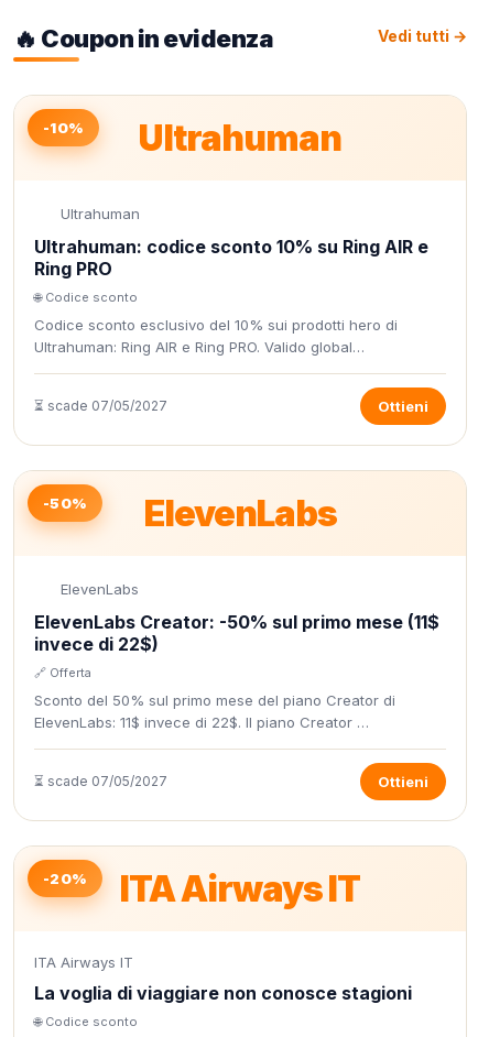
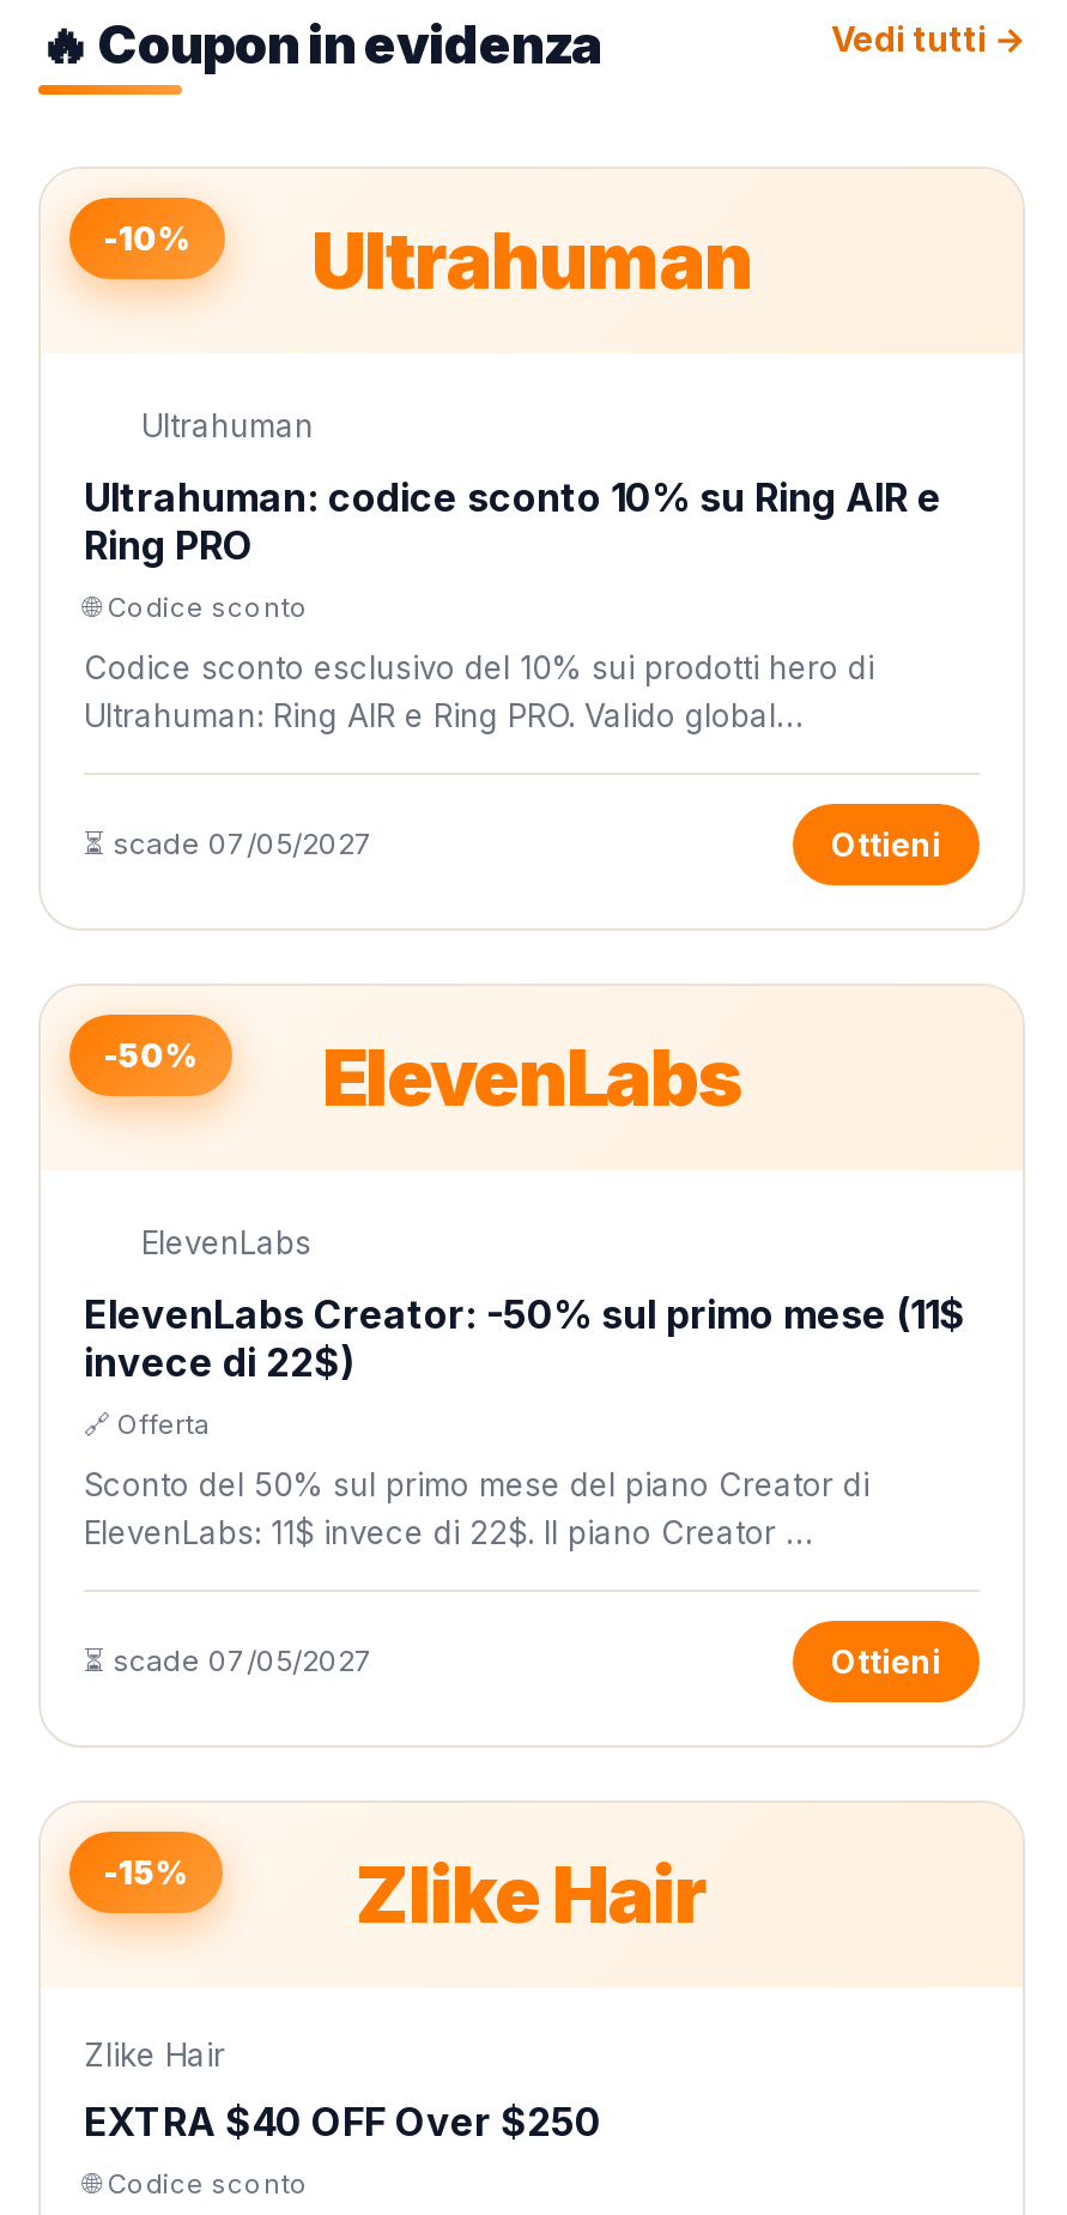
[43,867,360,910] ITA Airways IT | -20% -> [103,1848,708,1942] Zlike Hair | -15%
[34,953,133,971] ITA Airways IT -> [84,2035,225,2074] Zlike Hair
[34,982,412,1004] La voglia di viaggiare non conosce stagioni -> [84,2098,601,2146] EXTRA $40 OFF Over $250

